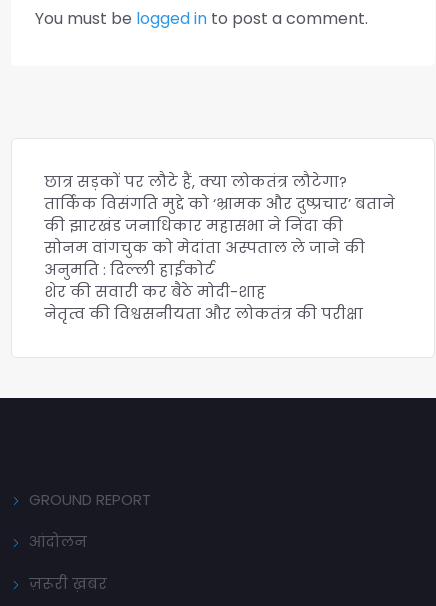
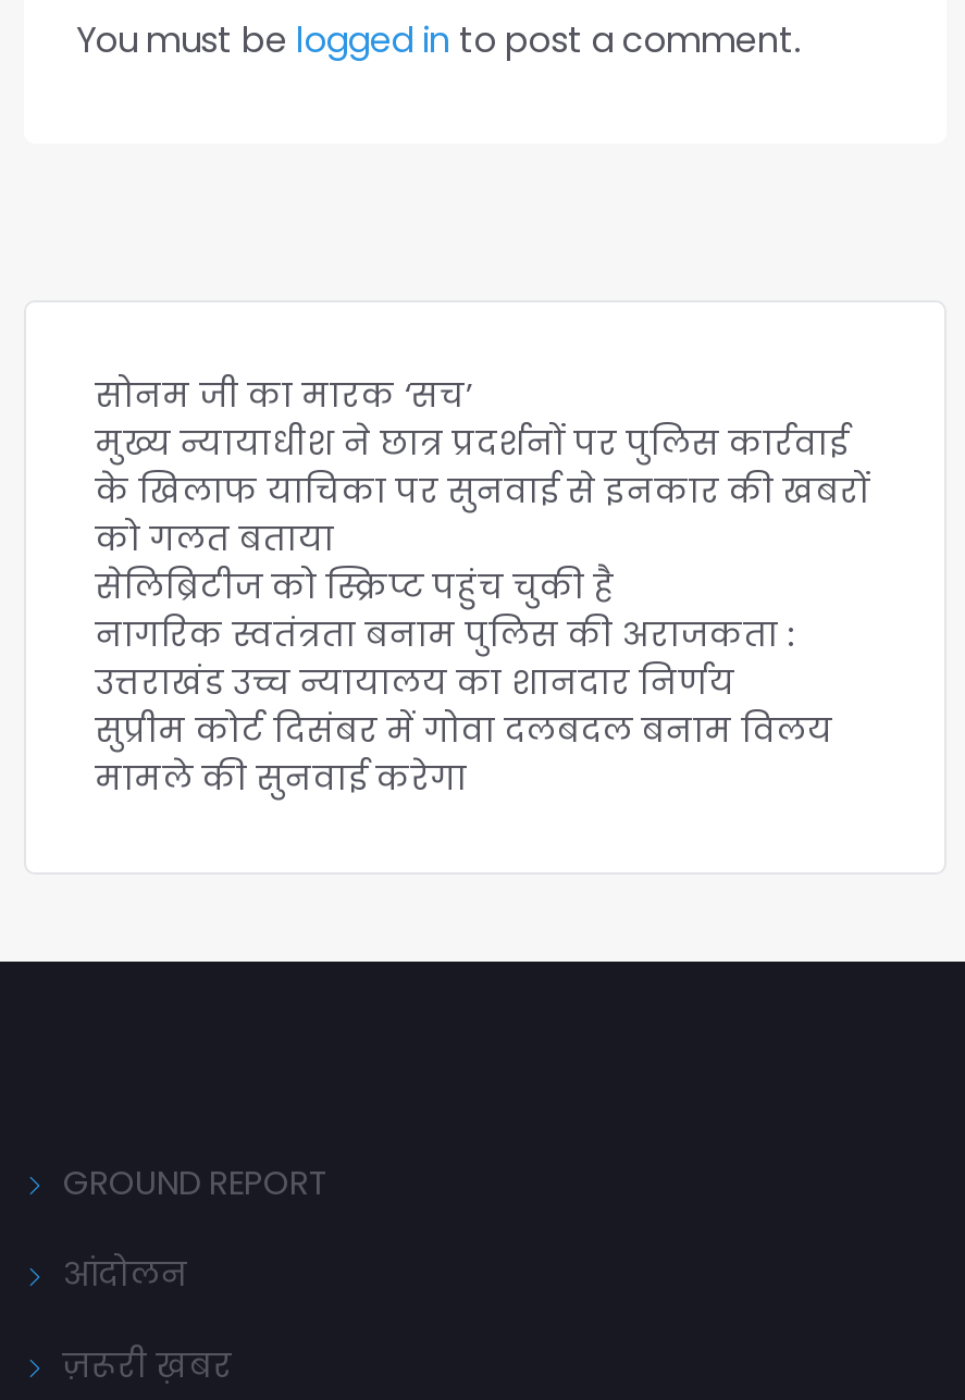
[44,171,395,324] छात्र सड़कों पर लौटे हैं, क्या लोकतंत्र लौटेगा? | तार्किक विसंगति मुद्दे को ‘भ्रामक और दुष्प्रचार’ बताने | की झारखंड जनाधिकार महासभा ने निंदा की | सोनम वांगचुक को मेदांता अस्पताल ले जाने की | अनुमति : दिल्ली हाईकोर्ट | शेर की सवारी कर बैठे मोदी-शाह | नेतृत्व की विश्वसनीयता और लोकतंत्र की परीक्षा -> [96,372,870,801] सोनम जी का मारक ‘सच’ | मुख्य न्यायाधीश ने छात्र प्रदर्शनों पर पुलिस कार्रवाई | के खिलाफ याचिका पर सुनवाई से इनकार की खबरों | को गलत बताया | सेलिब्रिटीज को स्क्रिप्ट पहुंच चुकी है | नागरिक स्वतंत्रता बनाम पुलिस की अराजकता : | उत्तराखंड उच्च न्यायालय का शानदार निर्णय | सुप्रीम कोर्ट दिसंबर में गोवा दलबदल बनाम विलय | मामले की सुनवाई करेगा

